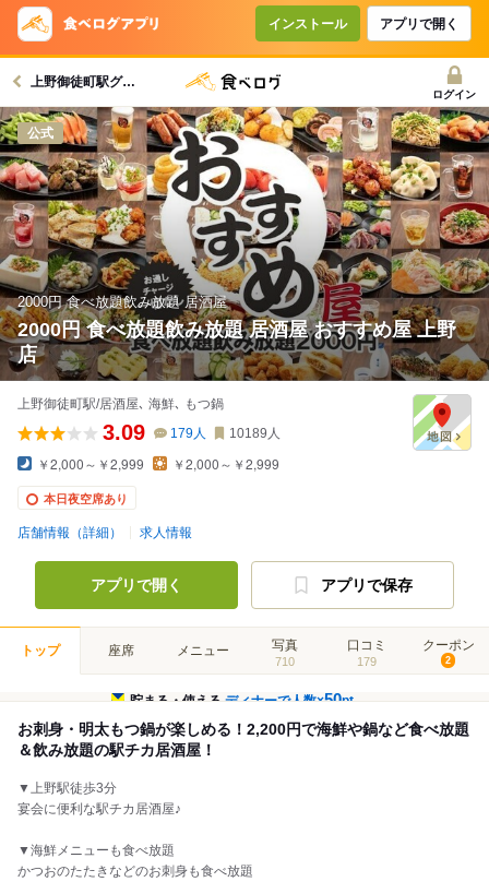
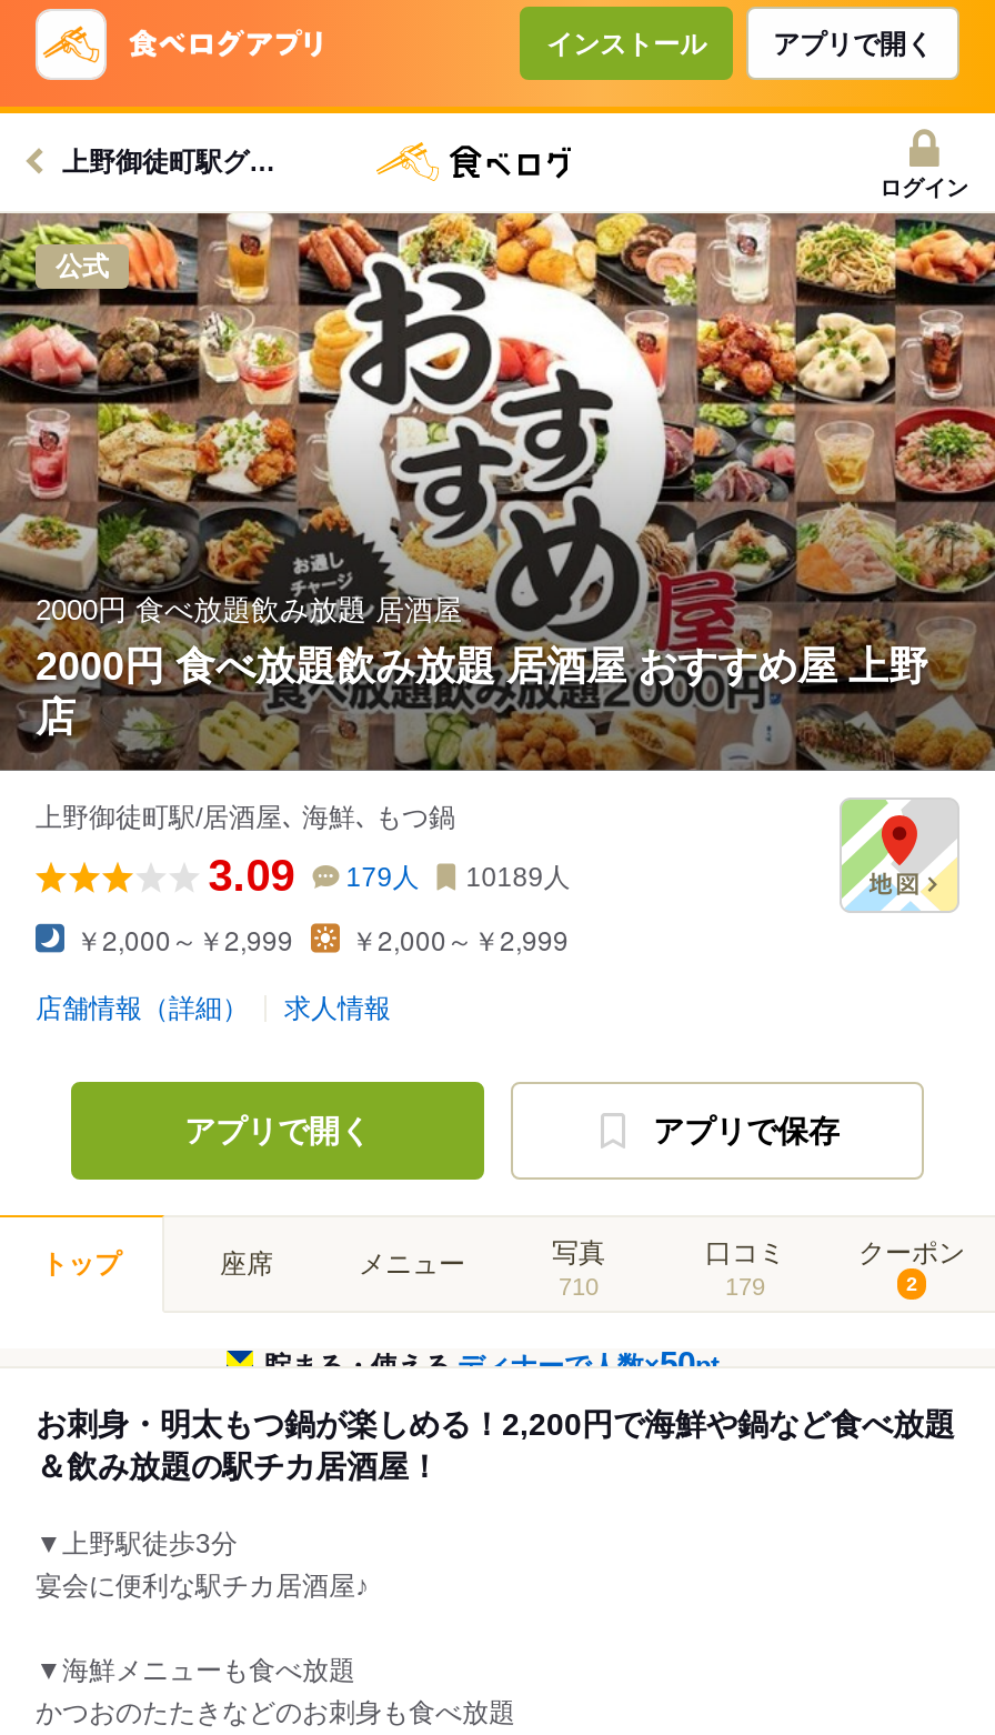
[44,492,128,505] 本日夜空席あり -> none

